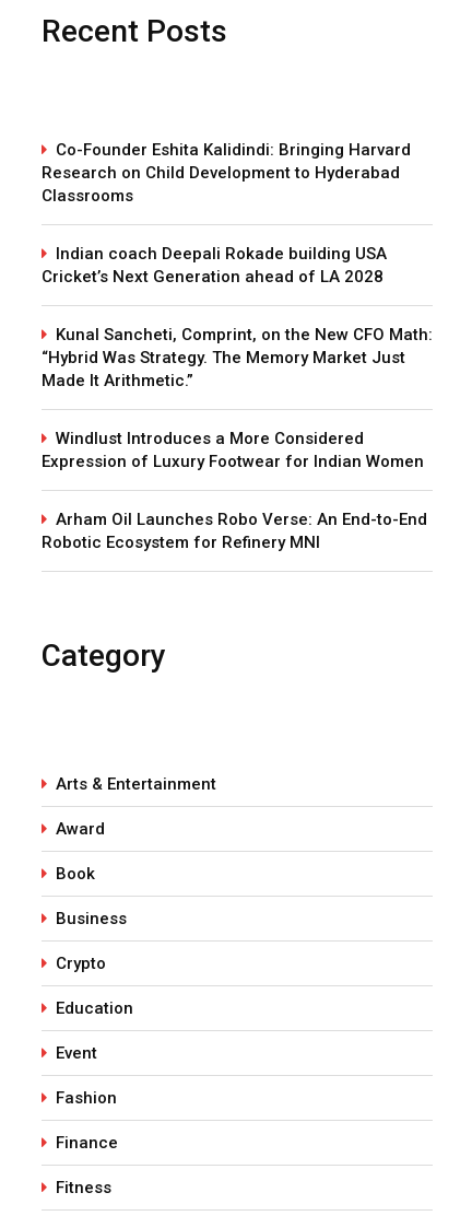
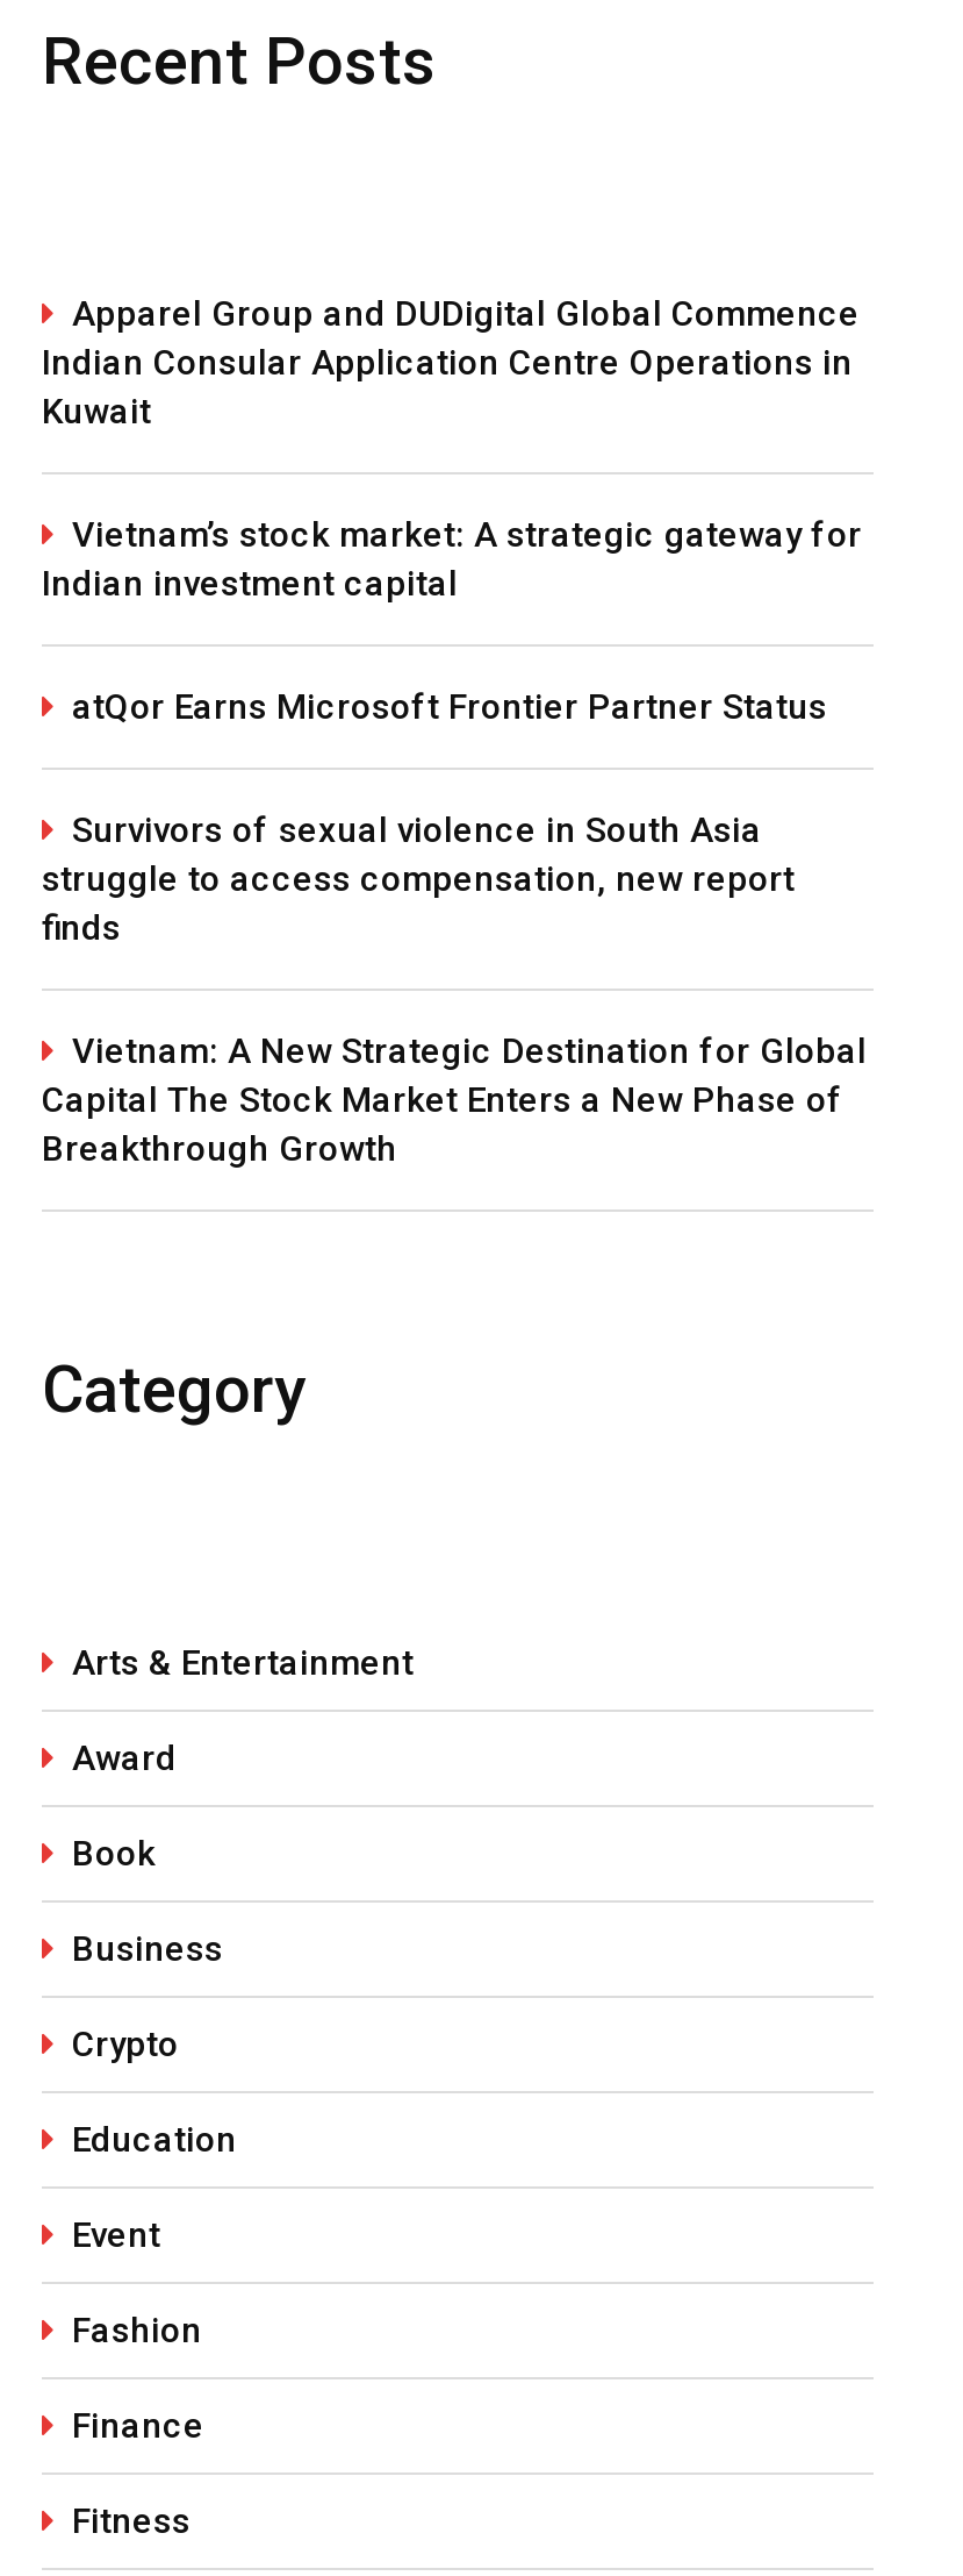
[42,140,411,205] Co-Founder Eshita Kalidindi: Bringing Harvard | Research on Child Development to Hyderabad | Classrooms -> [42,293,860,432] Apparel Group and DUDigital Global Commence | Indian Consular Application Centre Operations in | Kuwait
[42,244,387,286] Indian coach Deepali Rokade building USA | Cricket’s Next Generation ahead of LA 2028 -> [42,514,862,604] Vietnam’s stock market: A strategic gateway for | Indian investment capital
[42,325,433,390] Kunal Sancheti, Comprint, on the New CFO Math: | “Hybrid Was Strategy. The Memory Market Just | Made It Arithmetic.” -> [72,686,827,728] atQor Earns Microsoft Frontier Partner Status
[42,428,424,471] Windlust Introduces a More Considered | Expression of Luxury Footwear for Indian Women -> [42,809,795,949] Survivors of sexual violence in South Asia | struggle to access compensation, new report | finds
[42,509,427,552] Arham Oil Launches Robo Verse: An End-to-End | Robotic Ecosystem for Refinery MNI -> [42,1030,867,1169] Vietnam: A New Strategic Destination for Global | Capital The Stock Market Enters a New Phase of | Breakthrough Growth

